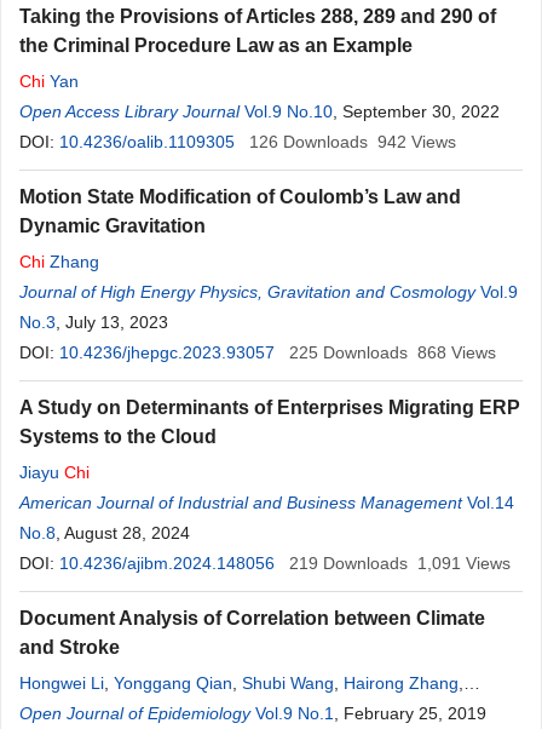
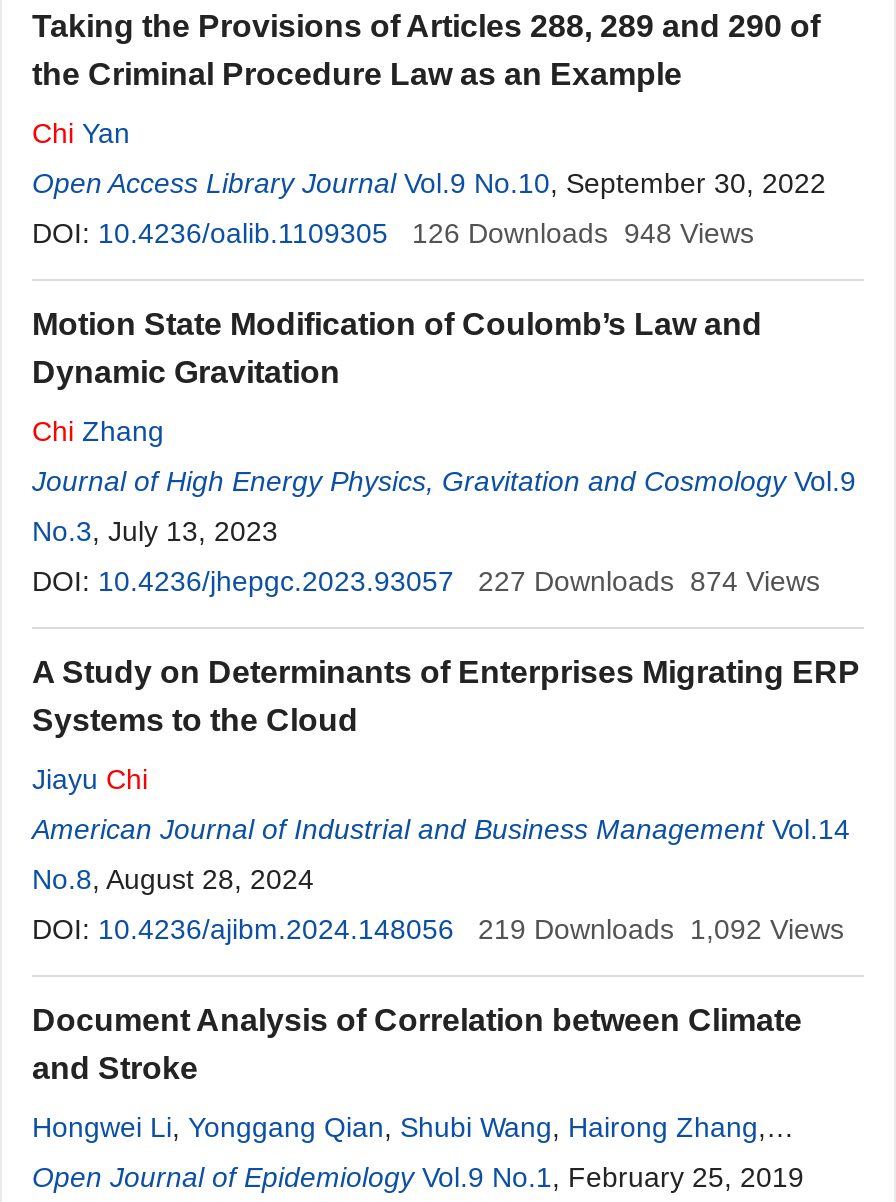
[249,132,456,151] 126 Downloads 942 Views -> [412,217,754,249] 126 Downloads 948 Views
[289,343,496,362] 225 Downloads 868 Views -> [478,565,820,597] 227 Downloads 874 Views
[289,553,511,573] 219 Downloads 1,091 Views -> [478,913,844,945] 219 Downloads 1,092 Views

